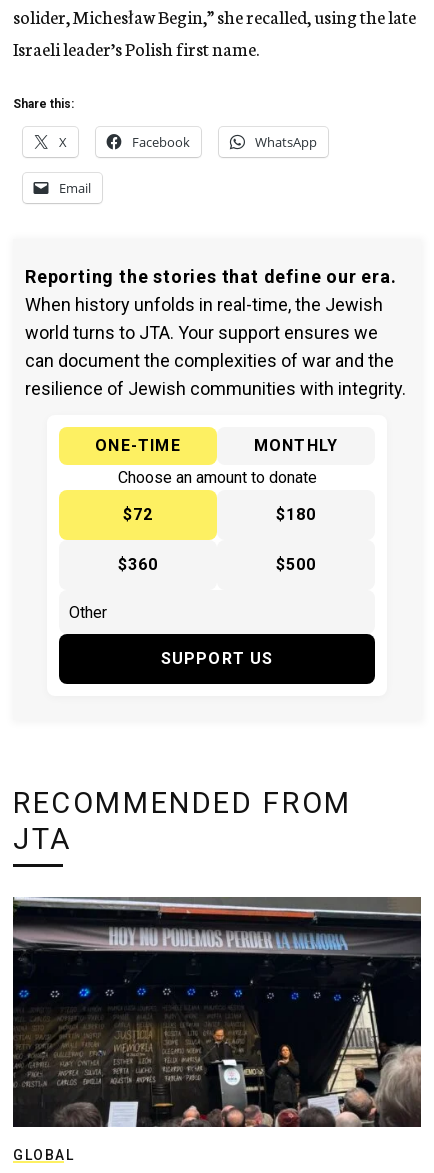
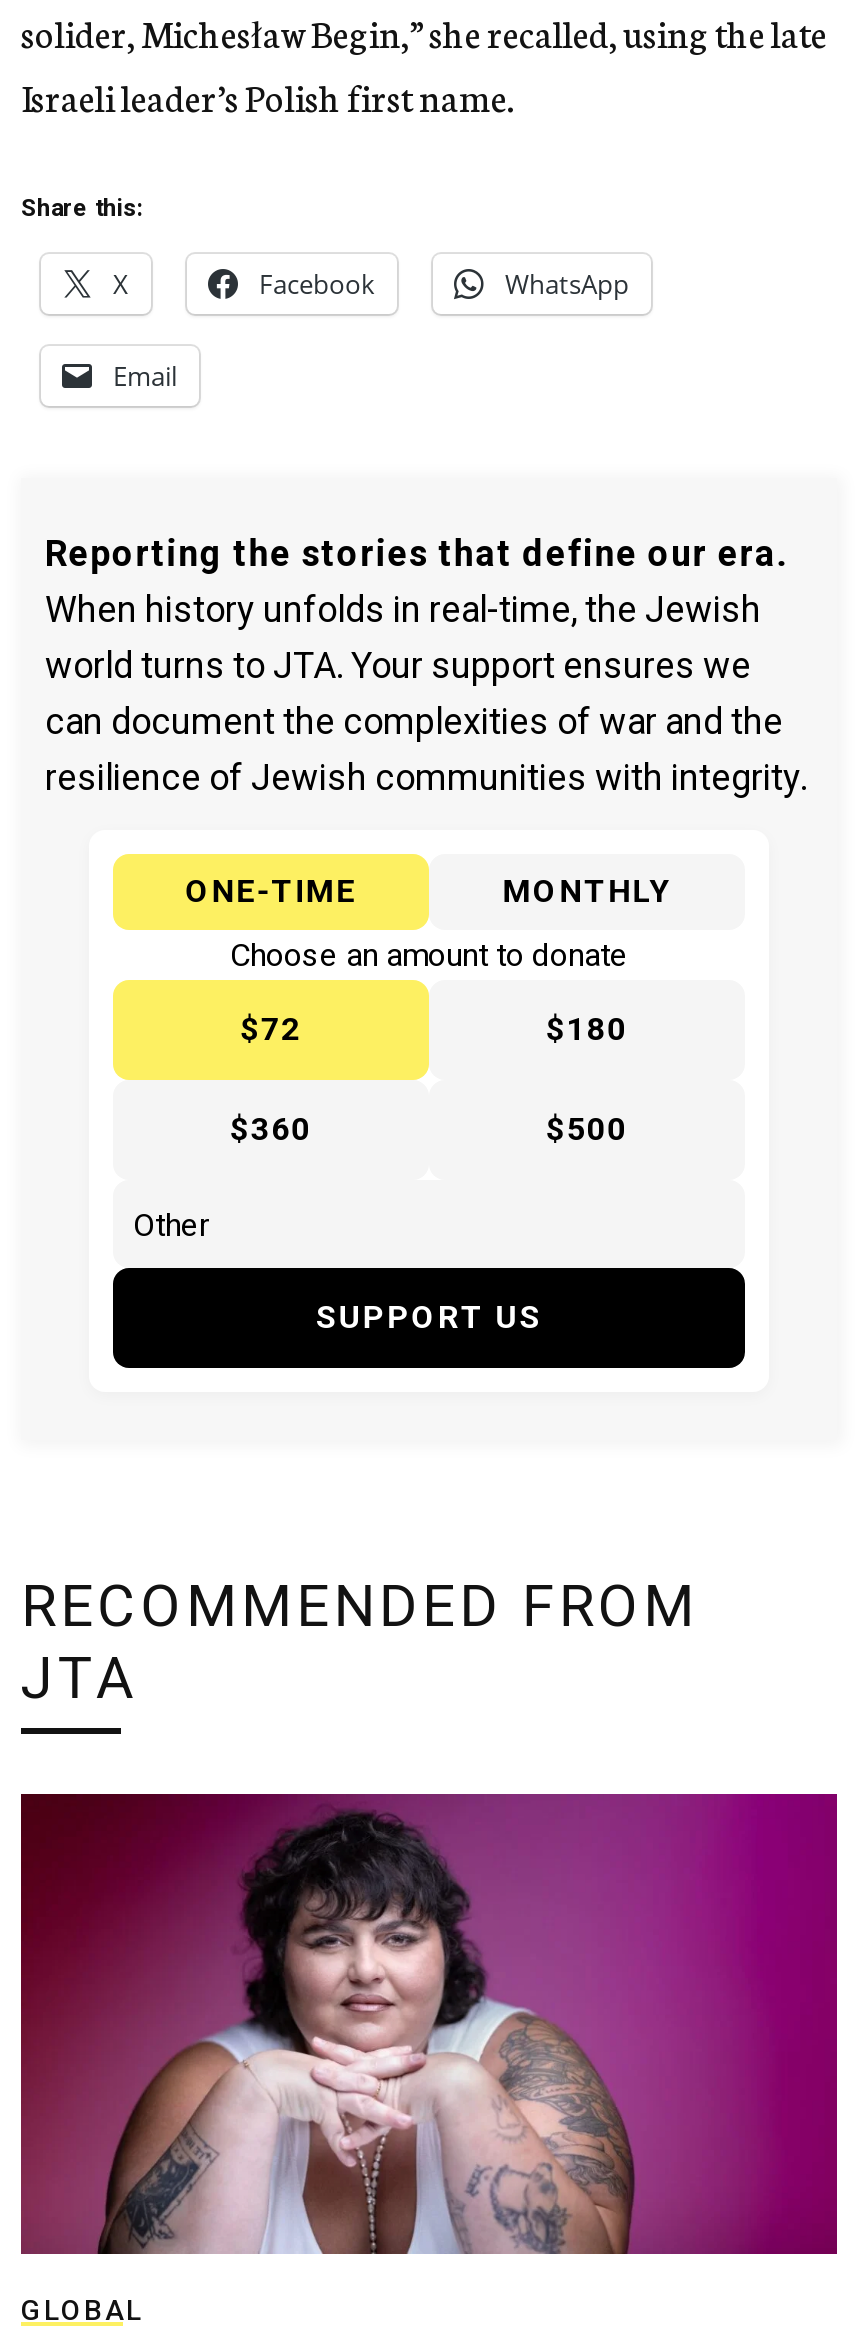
[12,896,422,1128] [image] -> [19,1792,839,2256] [image]

